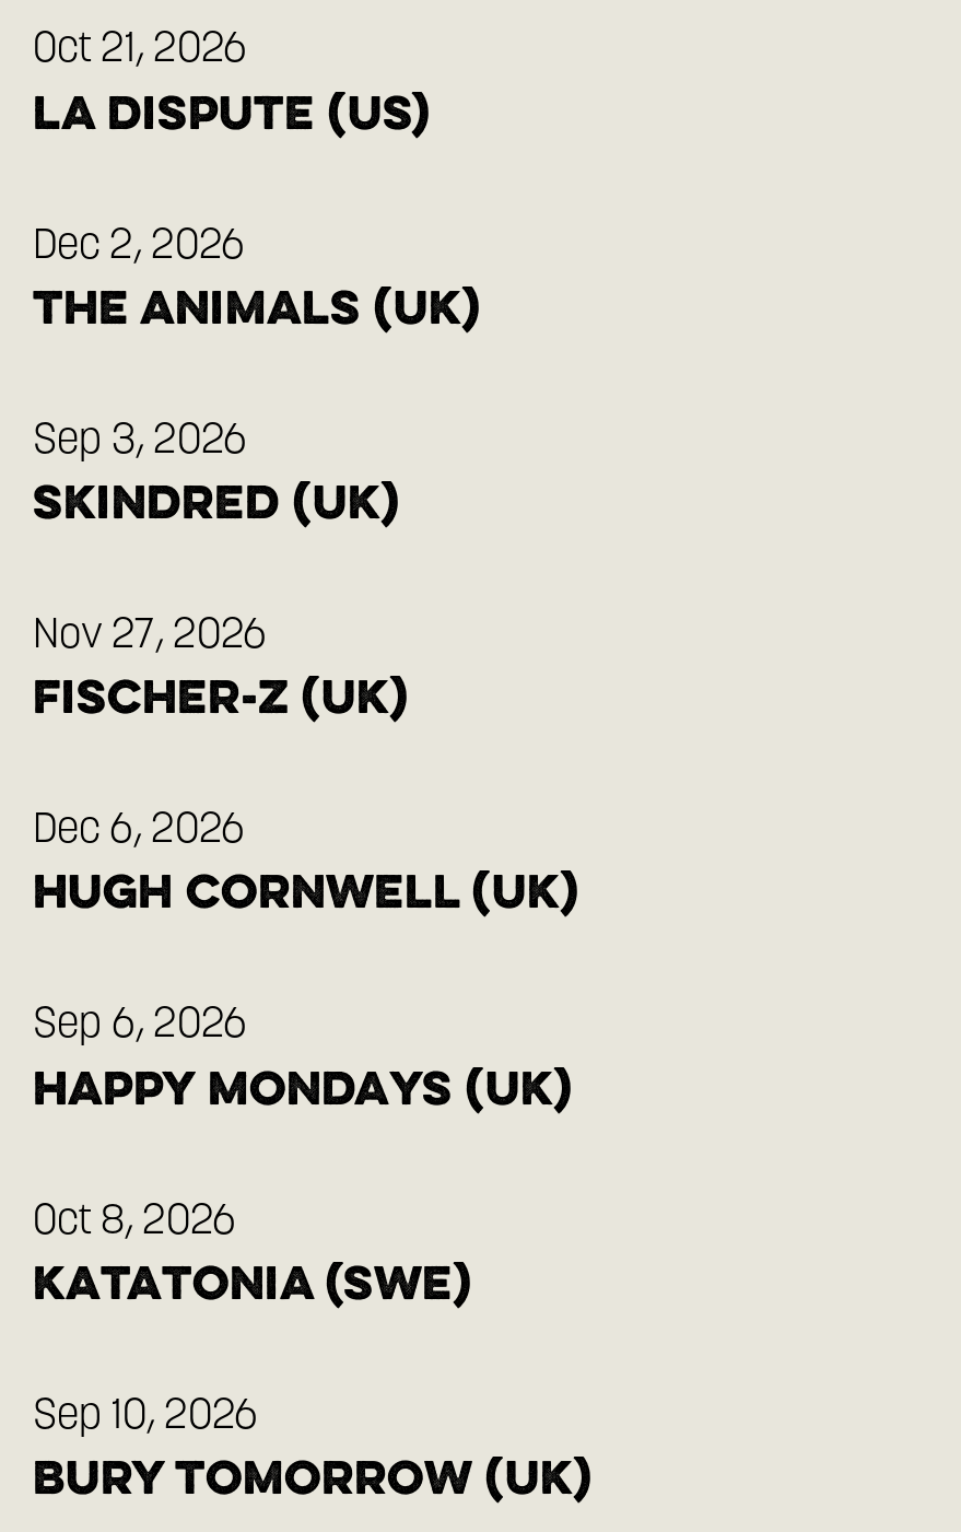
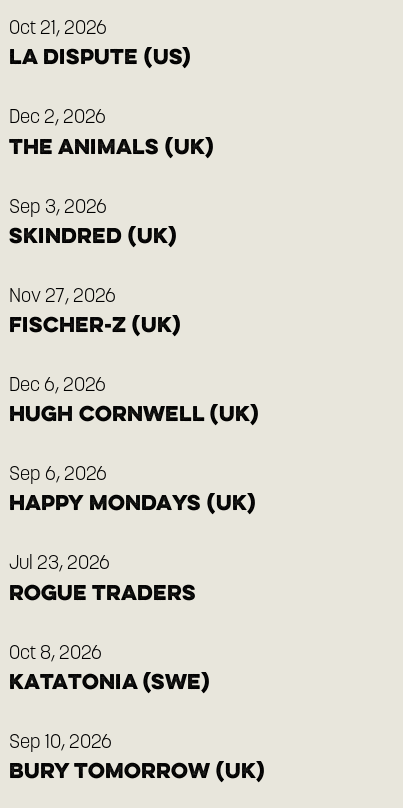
none -> [9,555,197,610] Jul 23, 2026 | ROGUE TRADERS

